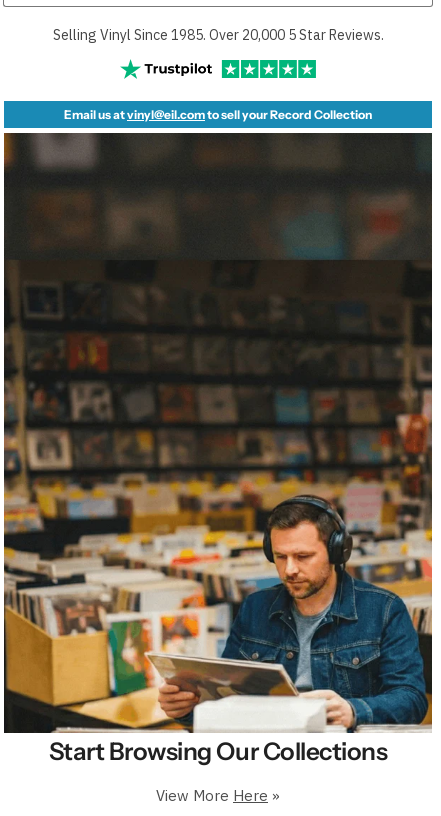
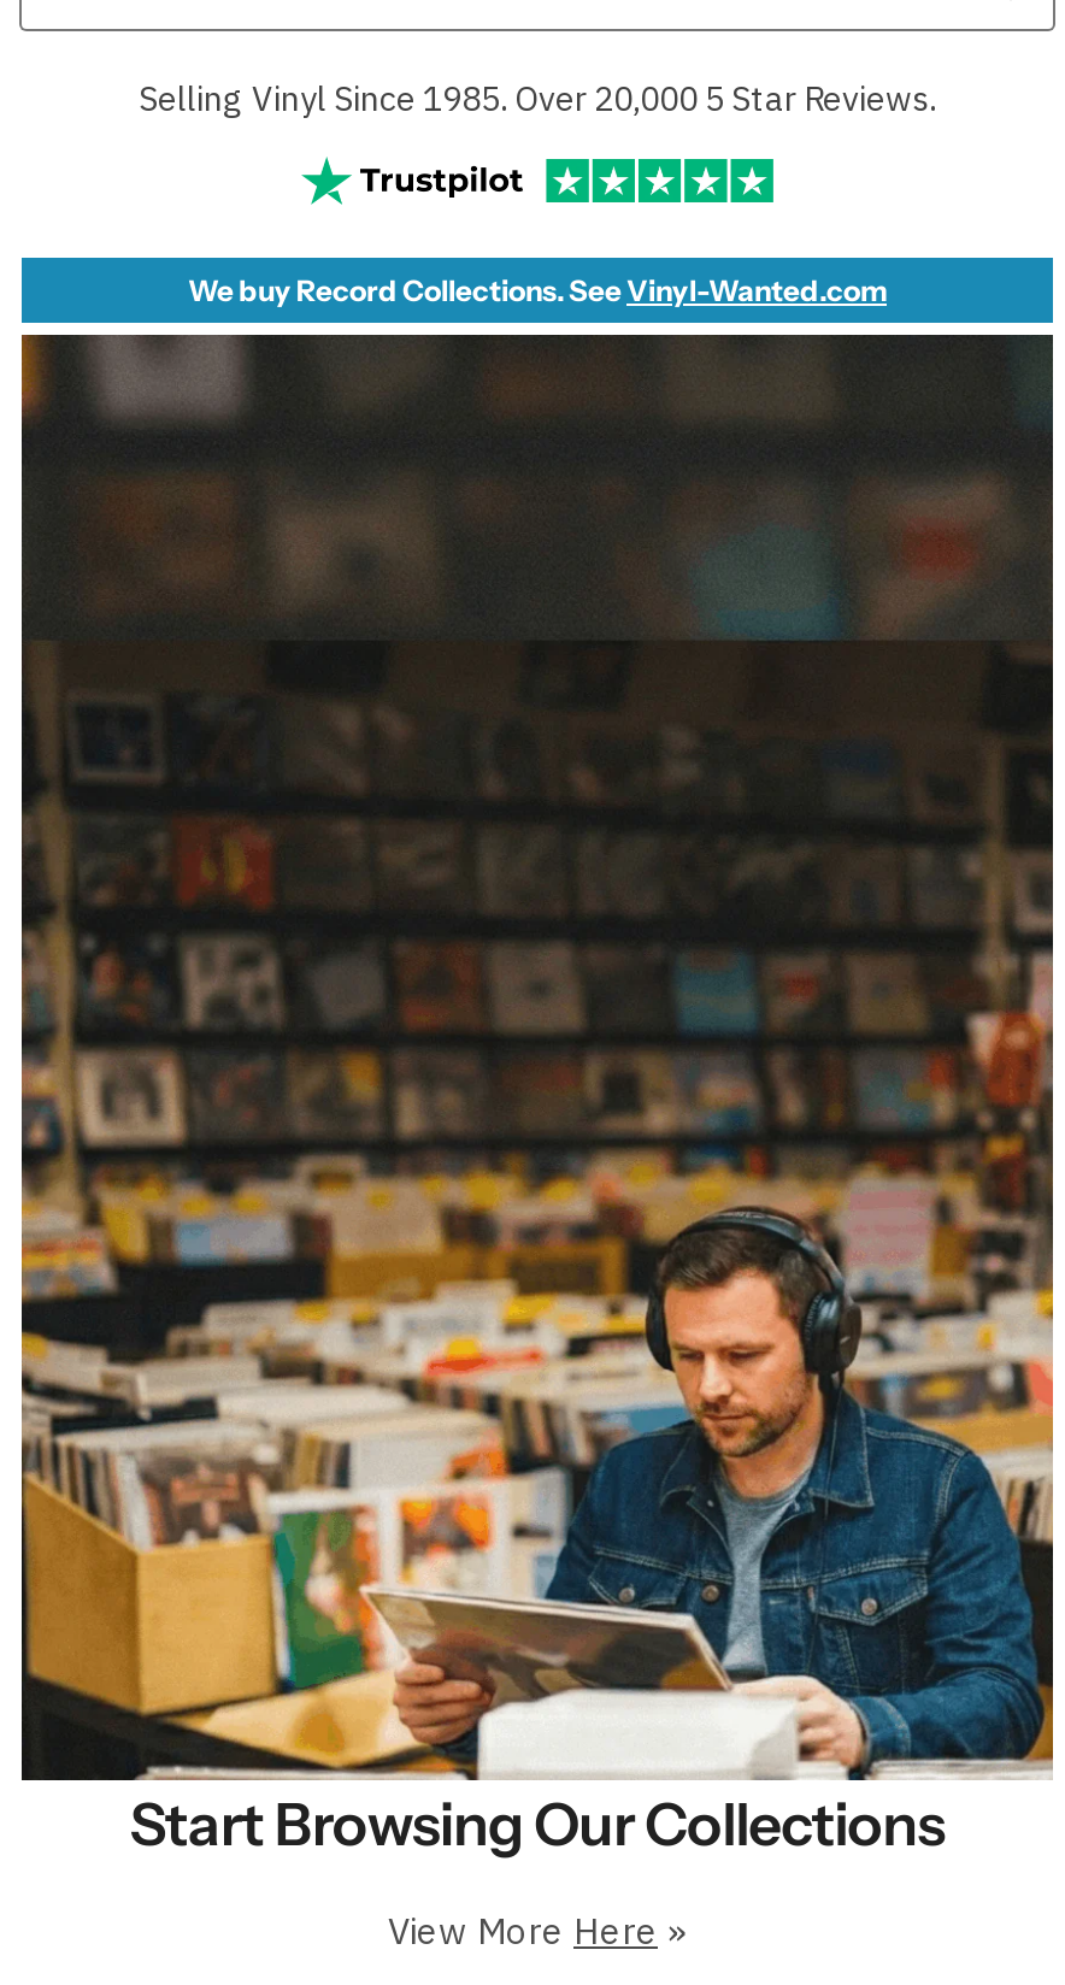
[64,107,372,122] Email us atvinyl@eil.comto sell your Record Collection -> [188,272,887,309] We buy Record Collections. See Vinyl-Wanted.com

